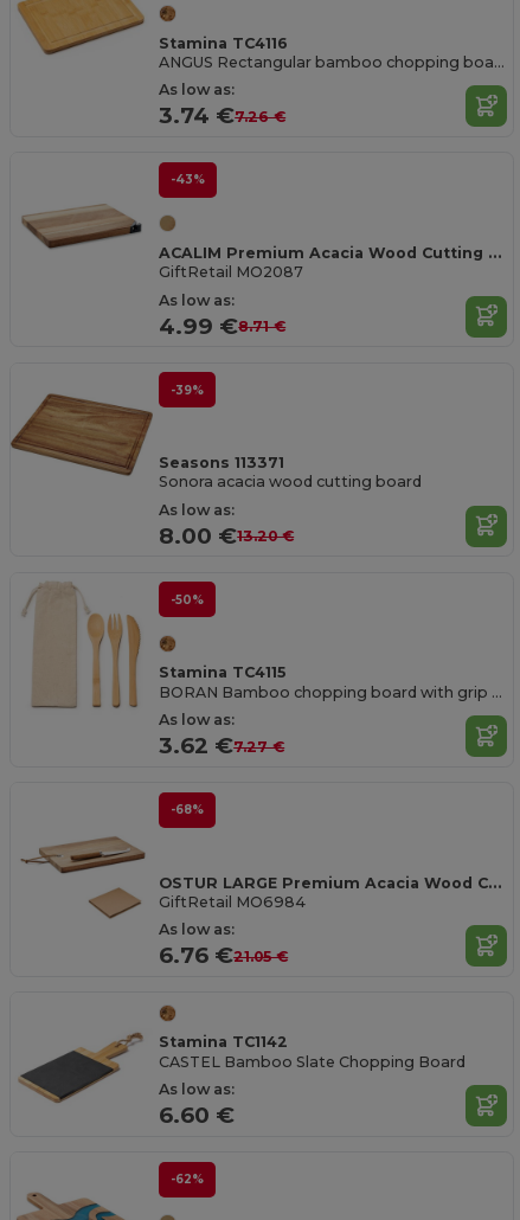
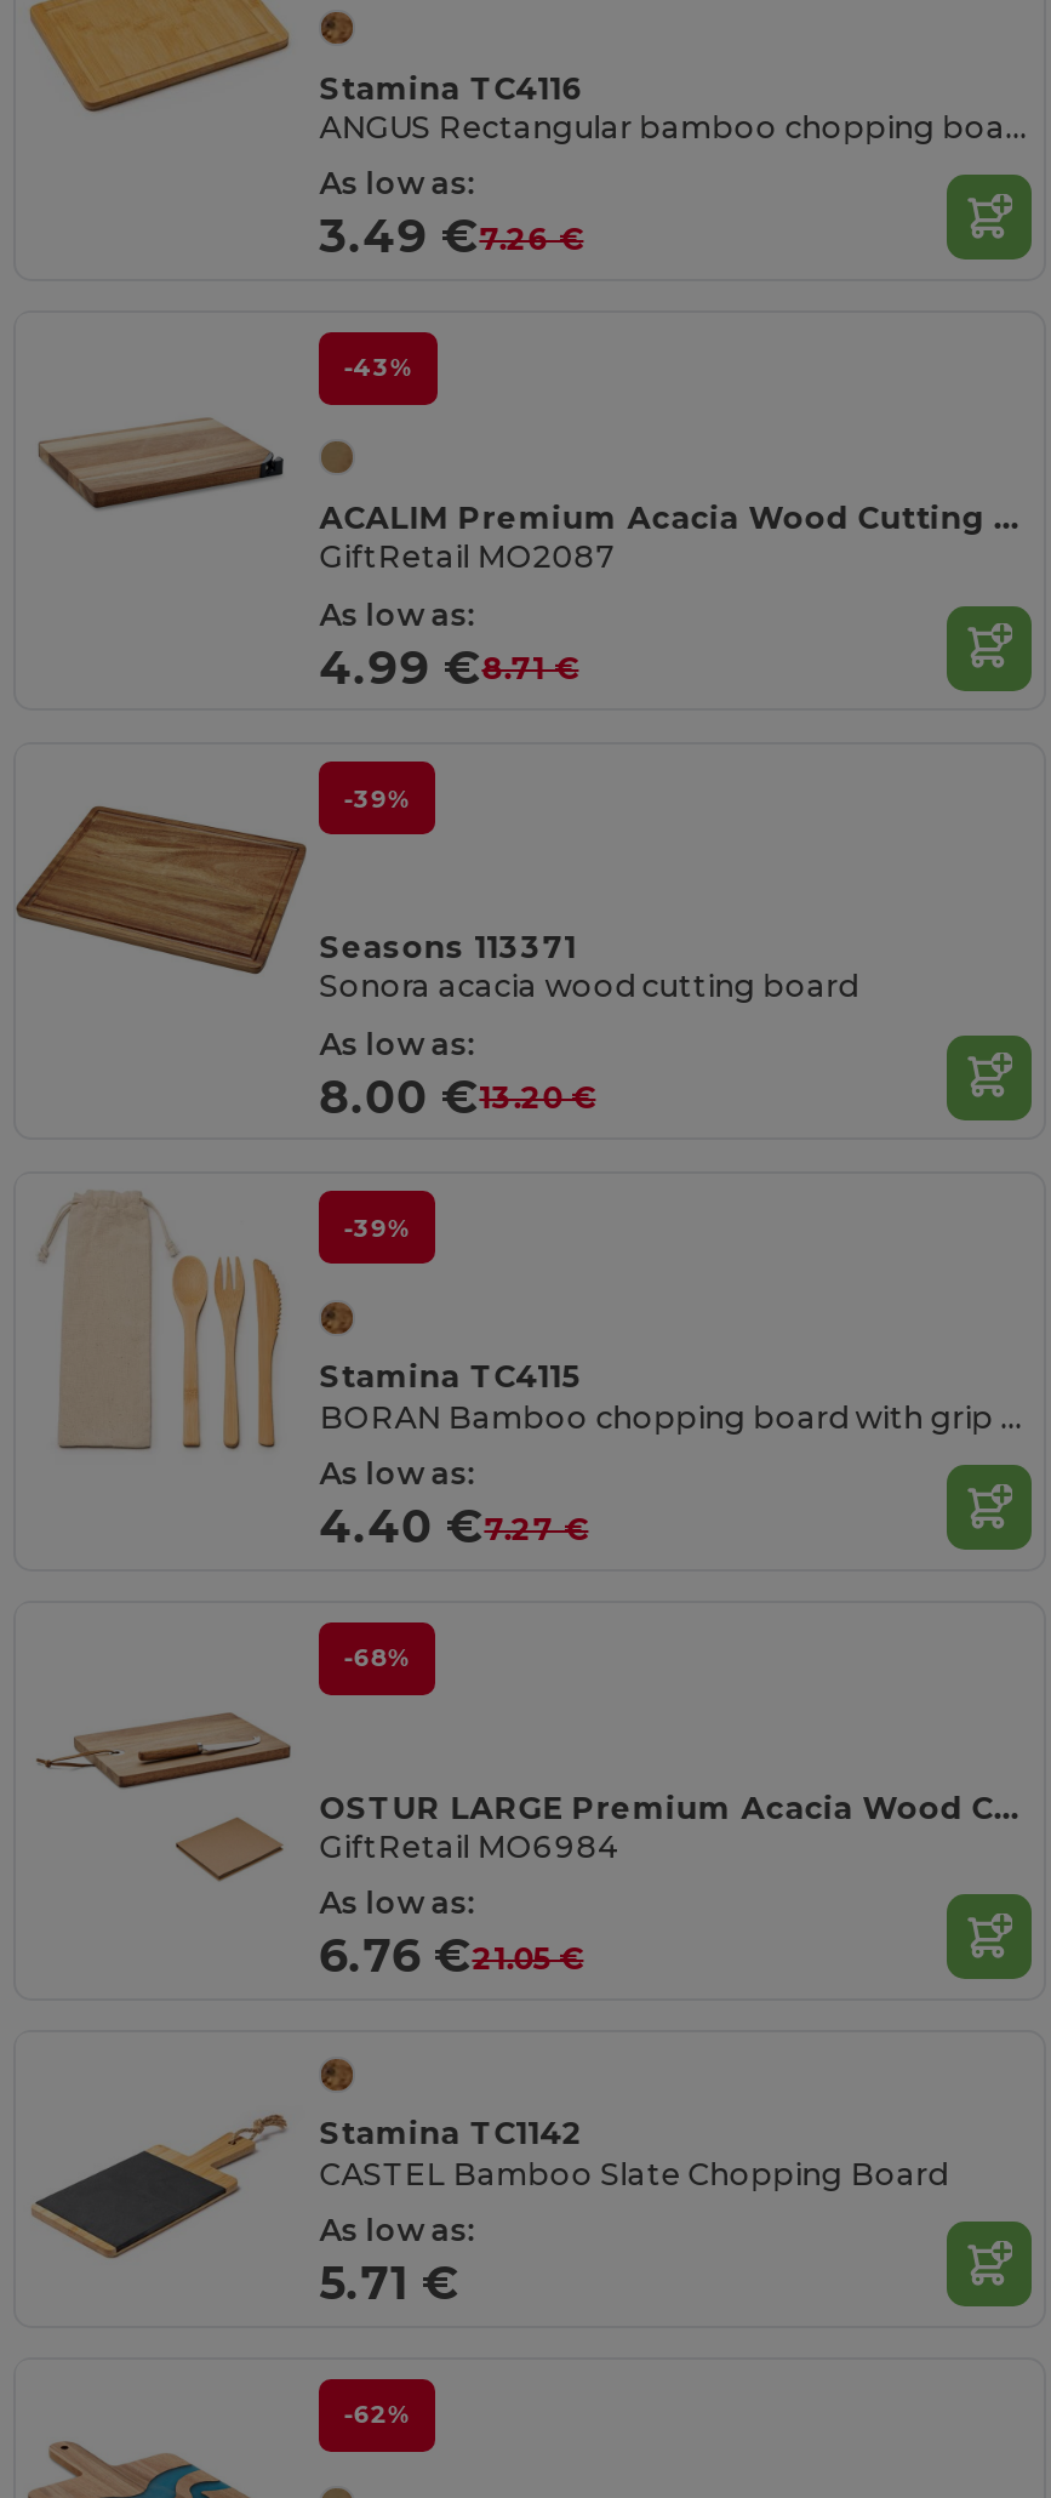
[159,102,286,129] 3.74 €7.26 € -> [319,209,584,265] 3.49 €7.26 €
[171,592,204,607] -50% -> [344,1212,411,1244] -39%
[159,732,285,759] 3.62 €7.27 € -> [319,1499,588,1555] 4.40 €7.27 €
[159,1102,235,1129] 6.60 € -> [319,2255,460,2311] 5.71 €

